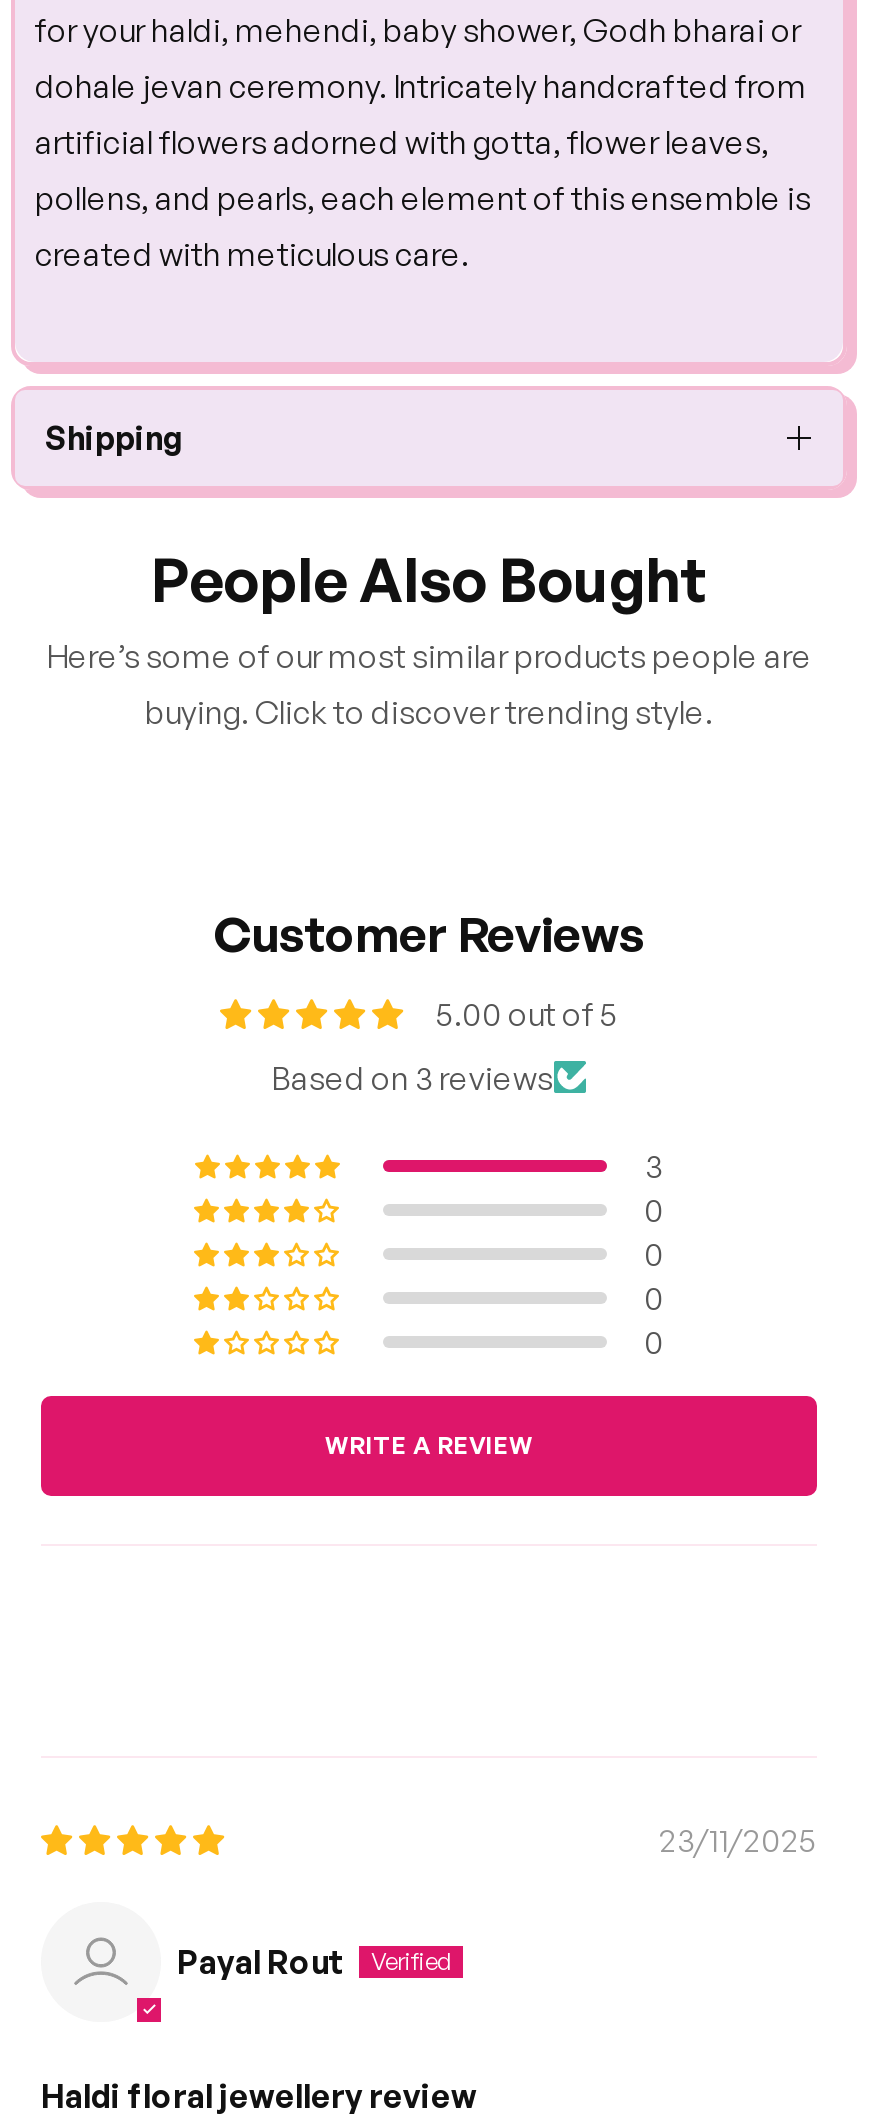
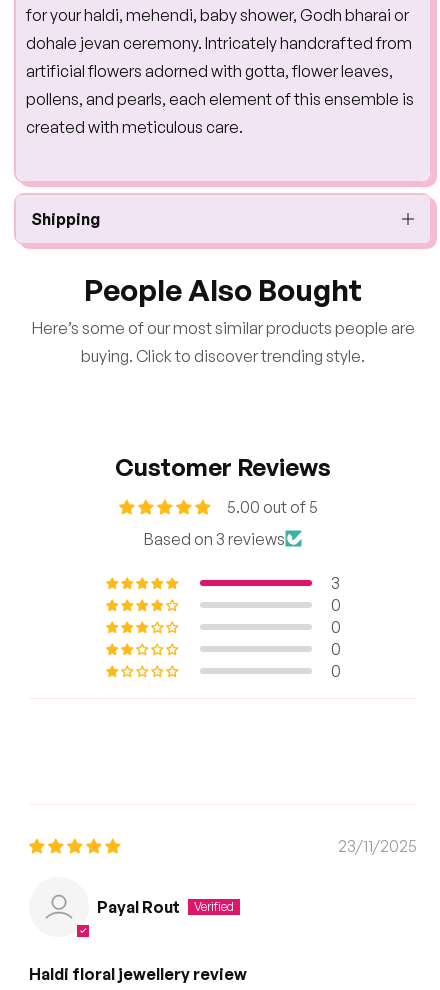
[325,1429,533,1459] WRITE A REVIEW -> none

